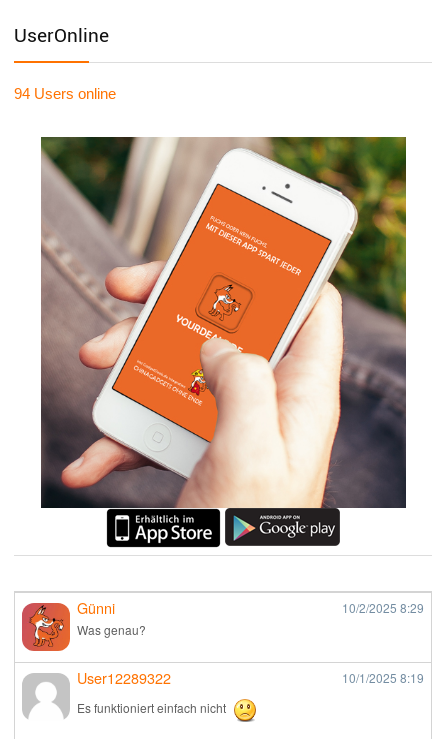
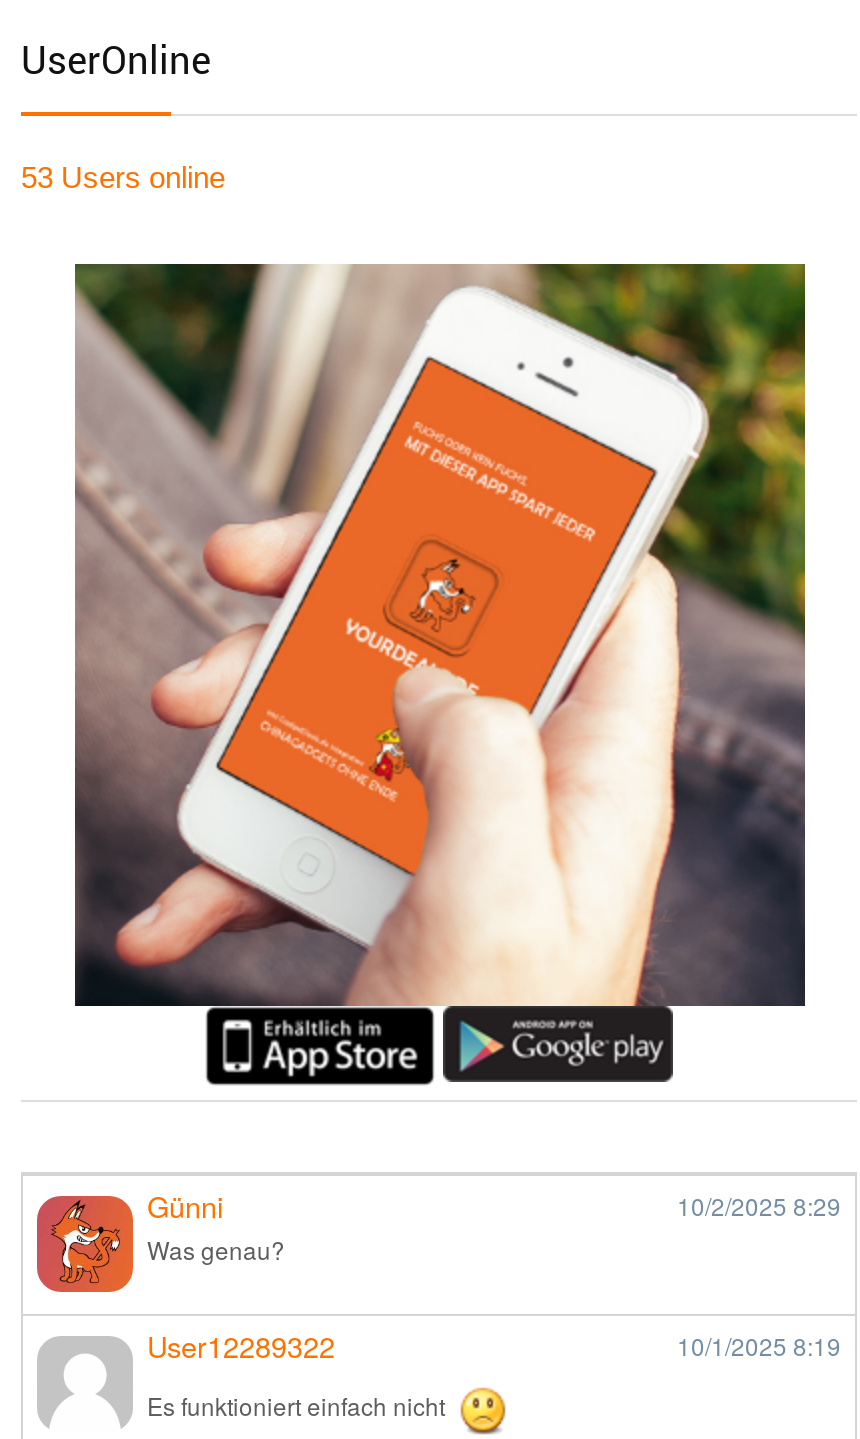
[14,84,116,101] 94 Users online -> [21,159,225,193] 53 Users online

